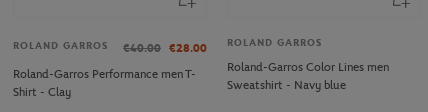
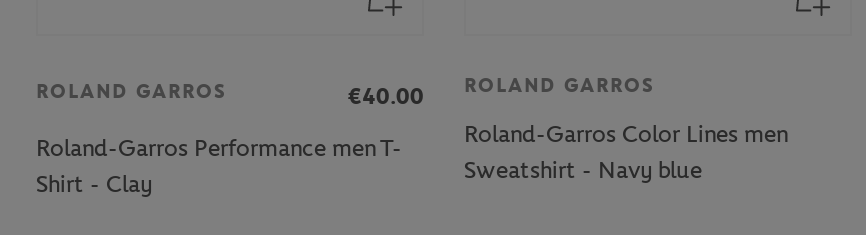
[123,40,207,54] €40.00 €28.00 -> [348,81,424,109] €40.00

